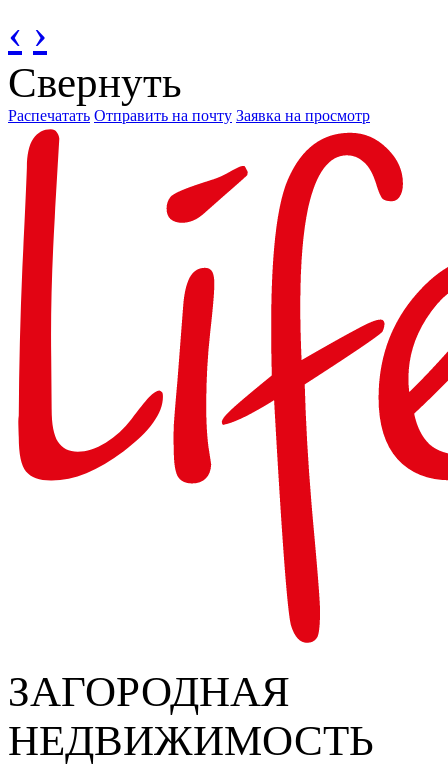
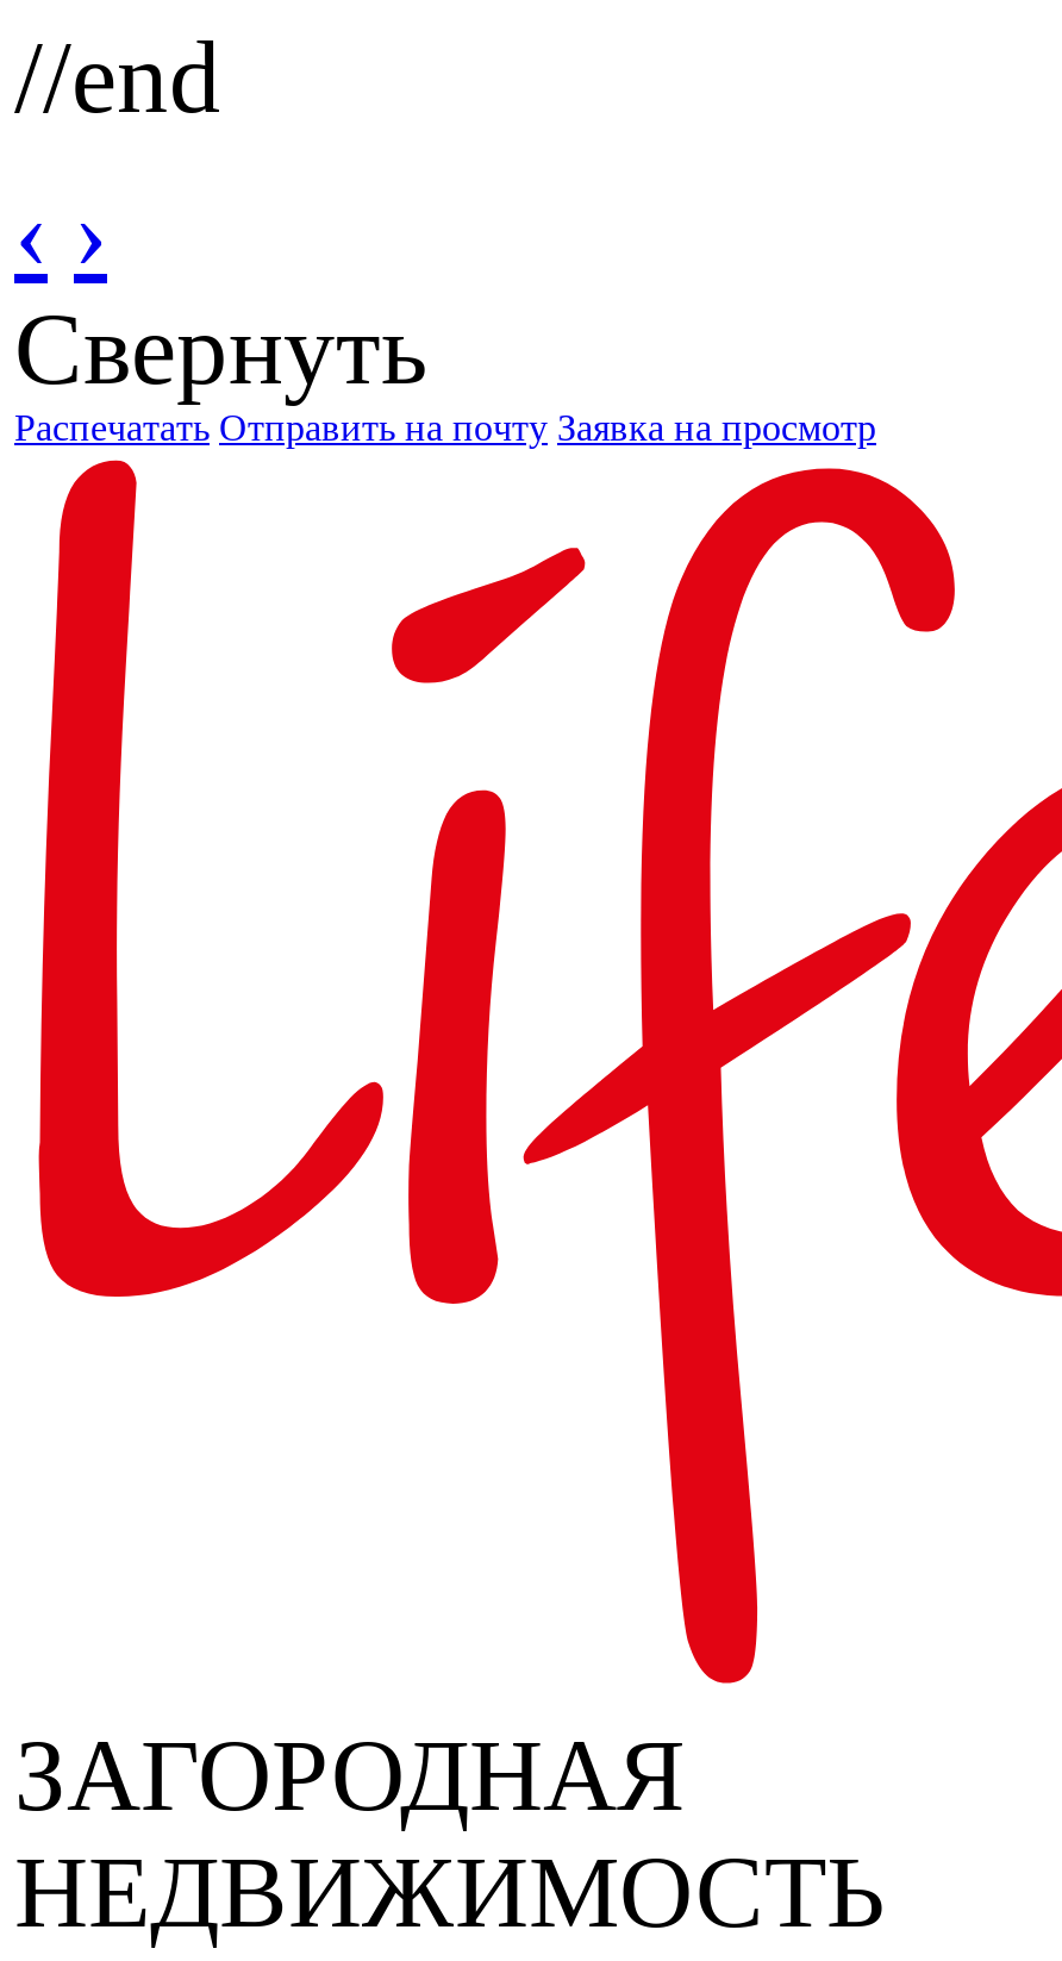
none -> [14,21,221,133] //end

